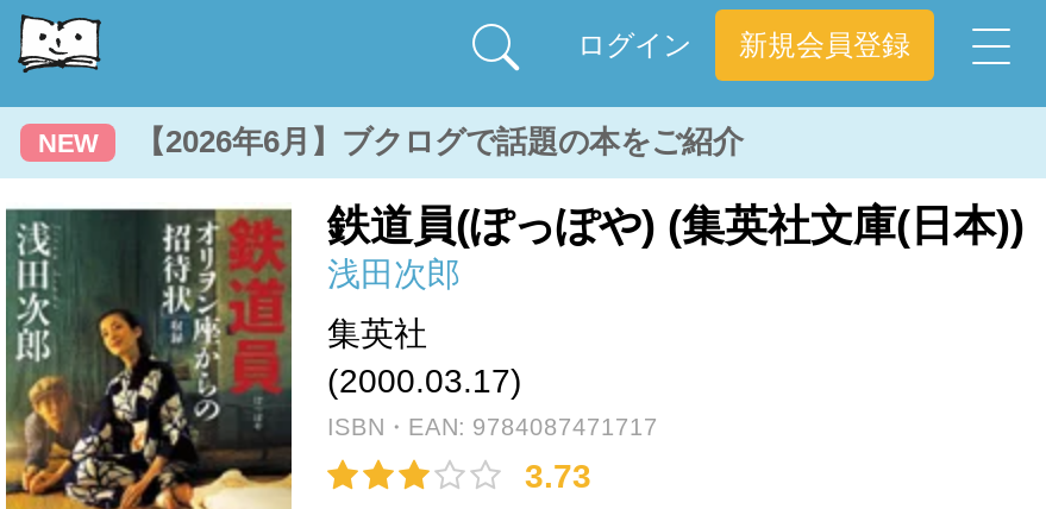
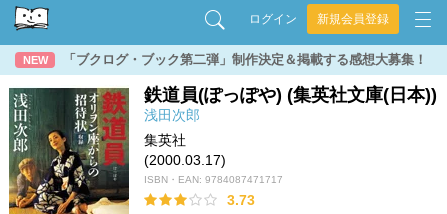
[134,124,744,159] 【2026年6月】ブクログで話題の本をご紹介 -> [63,52,427,67] 「ブクログ・ブック第二弾」制作決定＆掲載する感想大募集！

